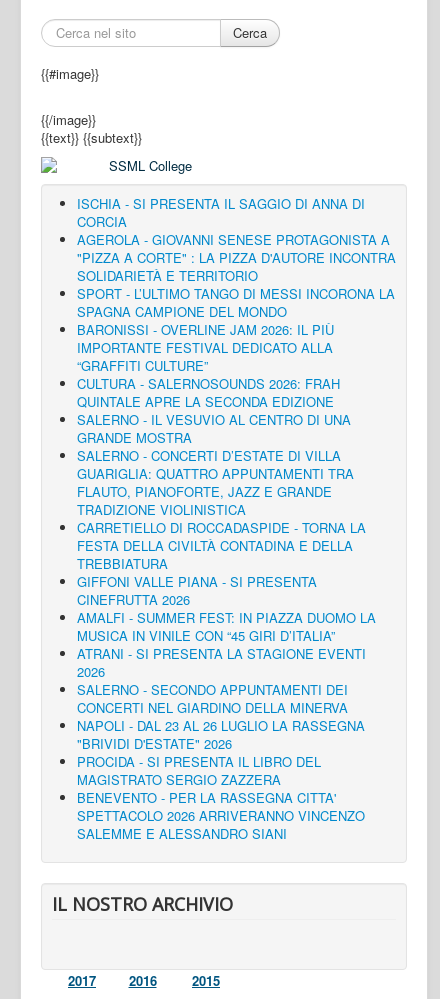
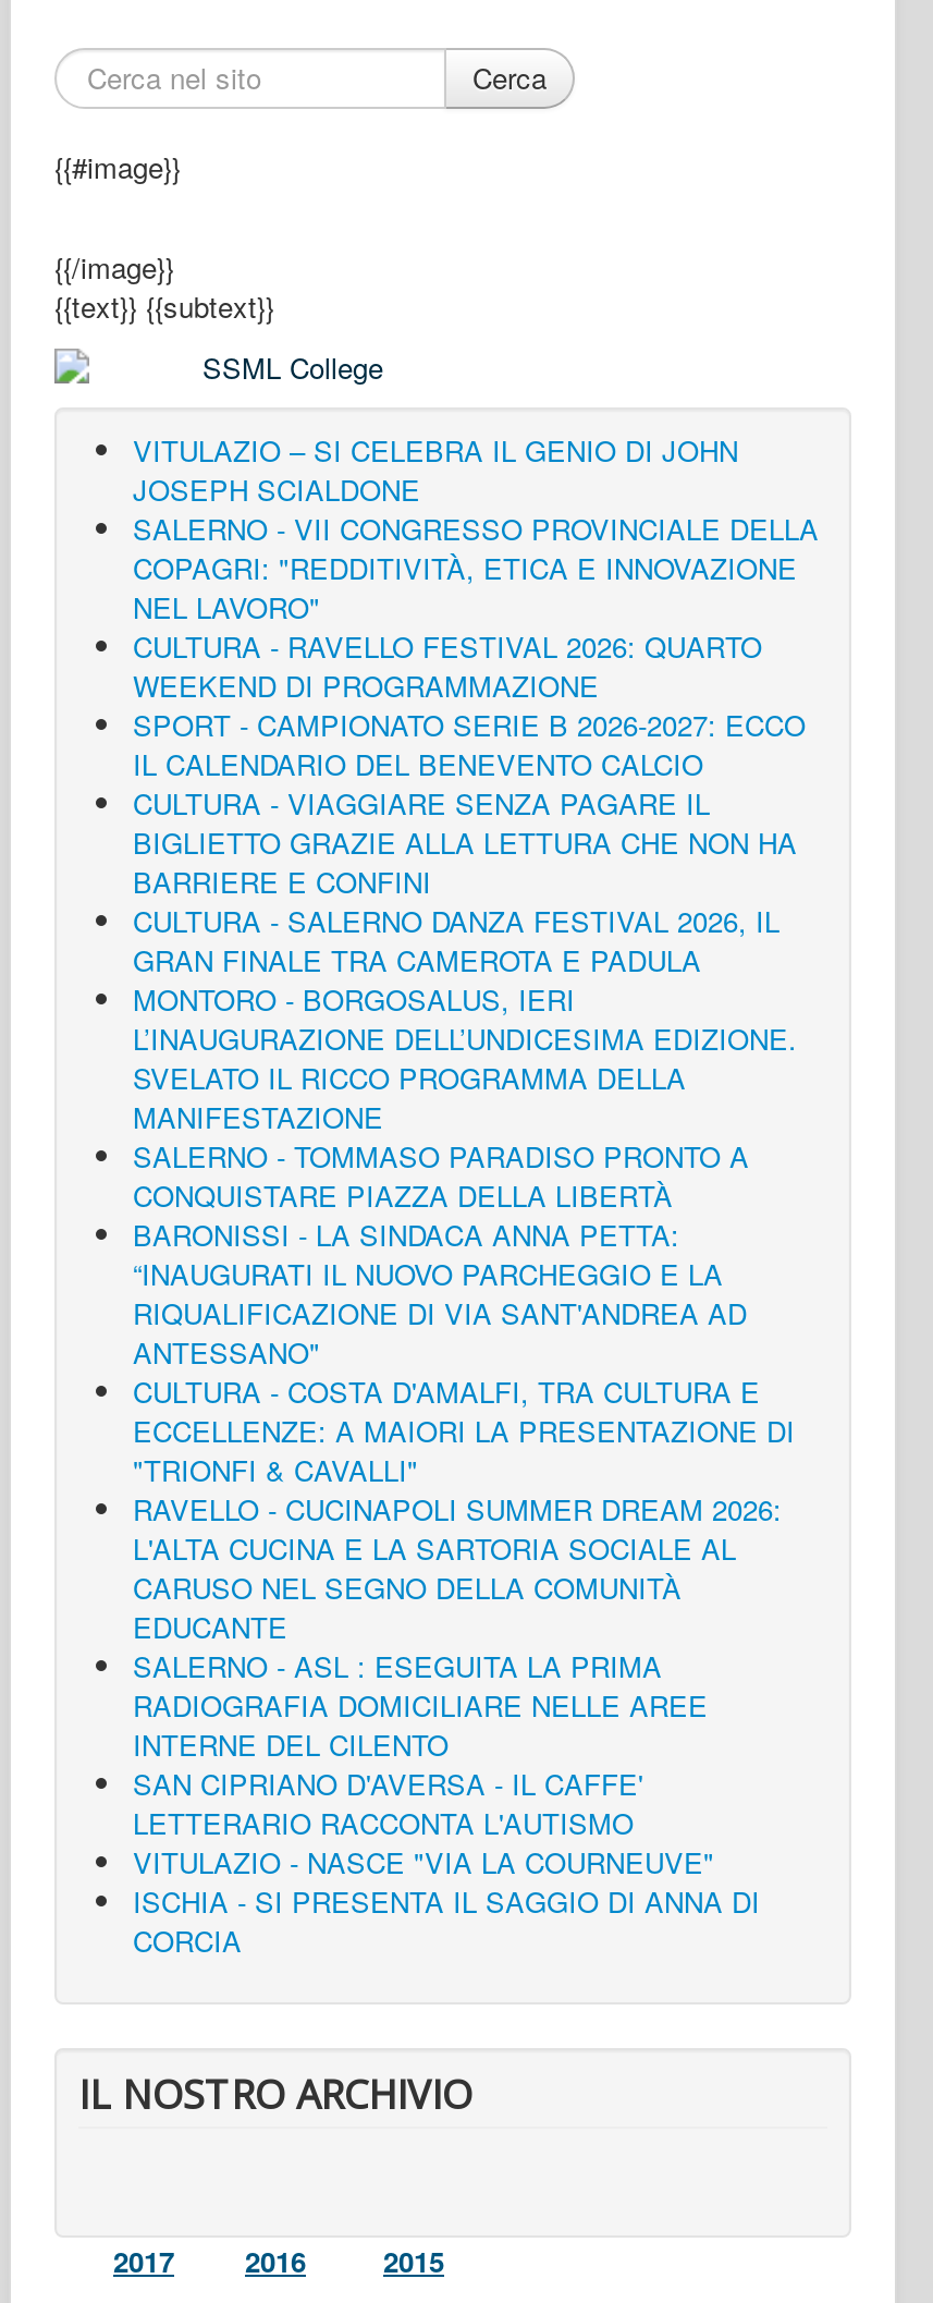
none -> [133,429,819,1883] VITULAZIO – SI CELEBRA IL GENIO DI JOHN | JOSEPH SCIALDONE | SALERNO - VII CONGRESSO PROVINCIALE DELLA | COPAGRI: "REDDITIVITÀ, ETICA E INNOVAZIONE | NEL LAVORO" | CULTURA - RAVELLO FESTIVAL 2026: QUARTO | WEEKEND DI PROGRAMMAZIONE | SPORT - CAMPIONATO SERIE B 2026-2027: ECCO | IL CALENDARIO DEL BENEVENTO CALCIO | CULTURA - VIAGGIARE SENZA PAGARE IL | BIGLIETTO GRAZIE ALLA LETTURA CHE NON HA | BARRIERE E CONFINI | CULTURA - SALERNO DANZA FESTIVAL 2026, IL | GRAN FINALE TRA CAMEROTA E PADULA | MONTORO - BORGOSALUS, IERI | L’INAUGURAZIONE DELL’UNDICESIMA EDIZIONE. | SVELATO IL RICCO PROGRAMMA DELLA | MANIFESTAZIONE | SALERNO - TOMMASO PARADISO PRONTO A | CONQUISTARE PIAZZA DELLA LIBERTÀ | BARONISSI - LA SINDACA ANNA PETTA: | “INAUGURATI IL NUOVO PARCHEGGIO E LA | RIQUALIFICAZIONE DI VIA SANT'ANDREA AD | ANTESSANO" | CULTURA - COSTA D'AMALFI, TRA CULTURA E | ECCELLENZE: A MAIORI LA PRESENTAZIONE DI | "TRIONFI & CAVALLI" | RAVELLO - CUCINAPOLI SUMMER DREAM 2026: | L'ALTA CUCINA E LA SARTORIA SOCIALE AL | CARUSO NEL SEGNO DELLA COMUNITÀ | EDUCANTE | SALERNO - ASL : ESEGUITA LA PRIMA | RADIOGRAFIA DOMICILIARE NELLE AREE | INTERNE DEL CILENTO | SAN CIPRIANO D'AVERSA - IL CAFFE' | LETTERARIO RACCONTA L'AUTISMO | VITULAZIO - NASCE "VIA LA COURNEUVE"
moved [77,194,365,231] -> [133,1881,760,1961]: ISCHIA - SI PRESENTA IL SAGGIO DI ANNA DI | CORCIA
[77,230,396,843] AGEROLA - GIOVANNI SENESE PROTAGONISTA A | "PIZZA A CORTE" : LA PIZZA D'AUTORE INCONTRA | SOLIDARIETÀ E TERRITORIO | SPORT - L’ULTIMO TANGO DI MESSI INCORONA LA | SPAGNA CAMPIONE DEL MONDO | BARONISSI - OVERLINE JAM 2026: IL PIÙ | IMPORTANTE FESTIVAL DEDICATO ALLA | “GRAFFITI CULTURE” | CULTURA - SALERNOSOUNDS 2026: FRAH | QUINTALE APRE LA SECONDA EDIZIONE | SALERNO - IL VESUVIO AL CENTRO DI UNA | GRANDE MOSTRA | SALERNO - CONCERTI D’ESTATE DI VILLA | GUARIGLIA: QUATTRO APPUNTAMENTI TRA | FLAUTO, PIANOFORTE, JAZZ E GRANDE | TRADIZIONE VIOLINISTICA | CARRETIELLO DI ROCCADASPIDE - TORNA LA | FESTA DELLA CIVILTÀ CONTADINA E DELLA | TREBBIATURA | GIFFONI VALLE PIANA - SI PRESENTA | CINEFRUTTA 2026 | AMALFI - SUMMER FEST: IN PIAZZA DUOMO LA | MUSICA IN VINILE CON “45 GIRI D’ITALIA” | ATRANI - SI PRESENTA LA STAGIONE EVENTI | 2026 | SALERNO - SECONDO APPUNTAMENTI DEI | CONCERTI NEL GIARDINO DELLA MINERVA | NAPOLI - DAL 23 AL 26 LUGLIO LA RASSEGNA | "BRIVIDI D'ESTATE" 2026 | PROCIDA - SI PRESENTA IL LIBRO DEL | MAGISTRATO SERGIO ZAZZERA | BENEVENTO - PER LA RASSEGNA CITTA' | SPETTACOLO 2026 ARRIVERANNO VINCENZO | SALEMME E ALESSANDRO SIANI -> none

